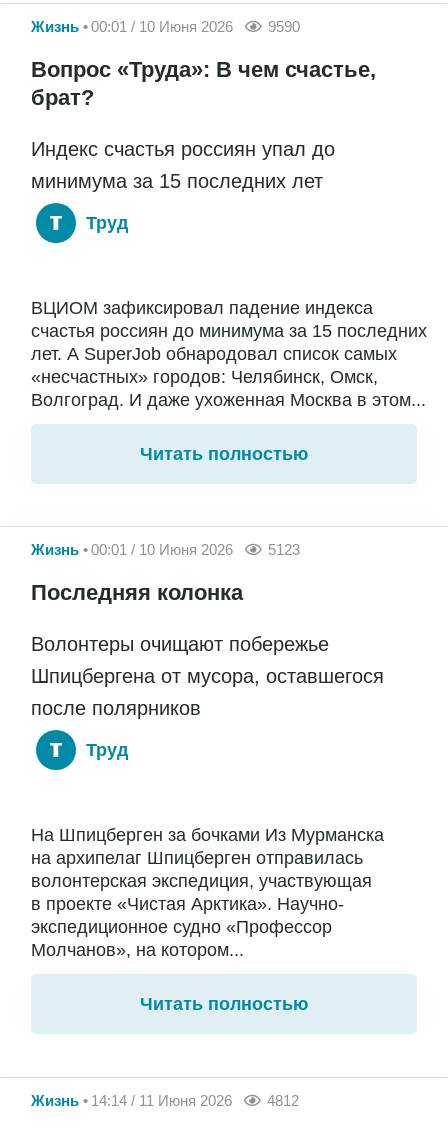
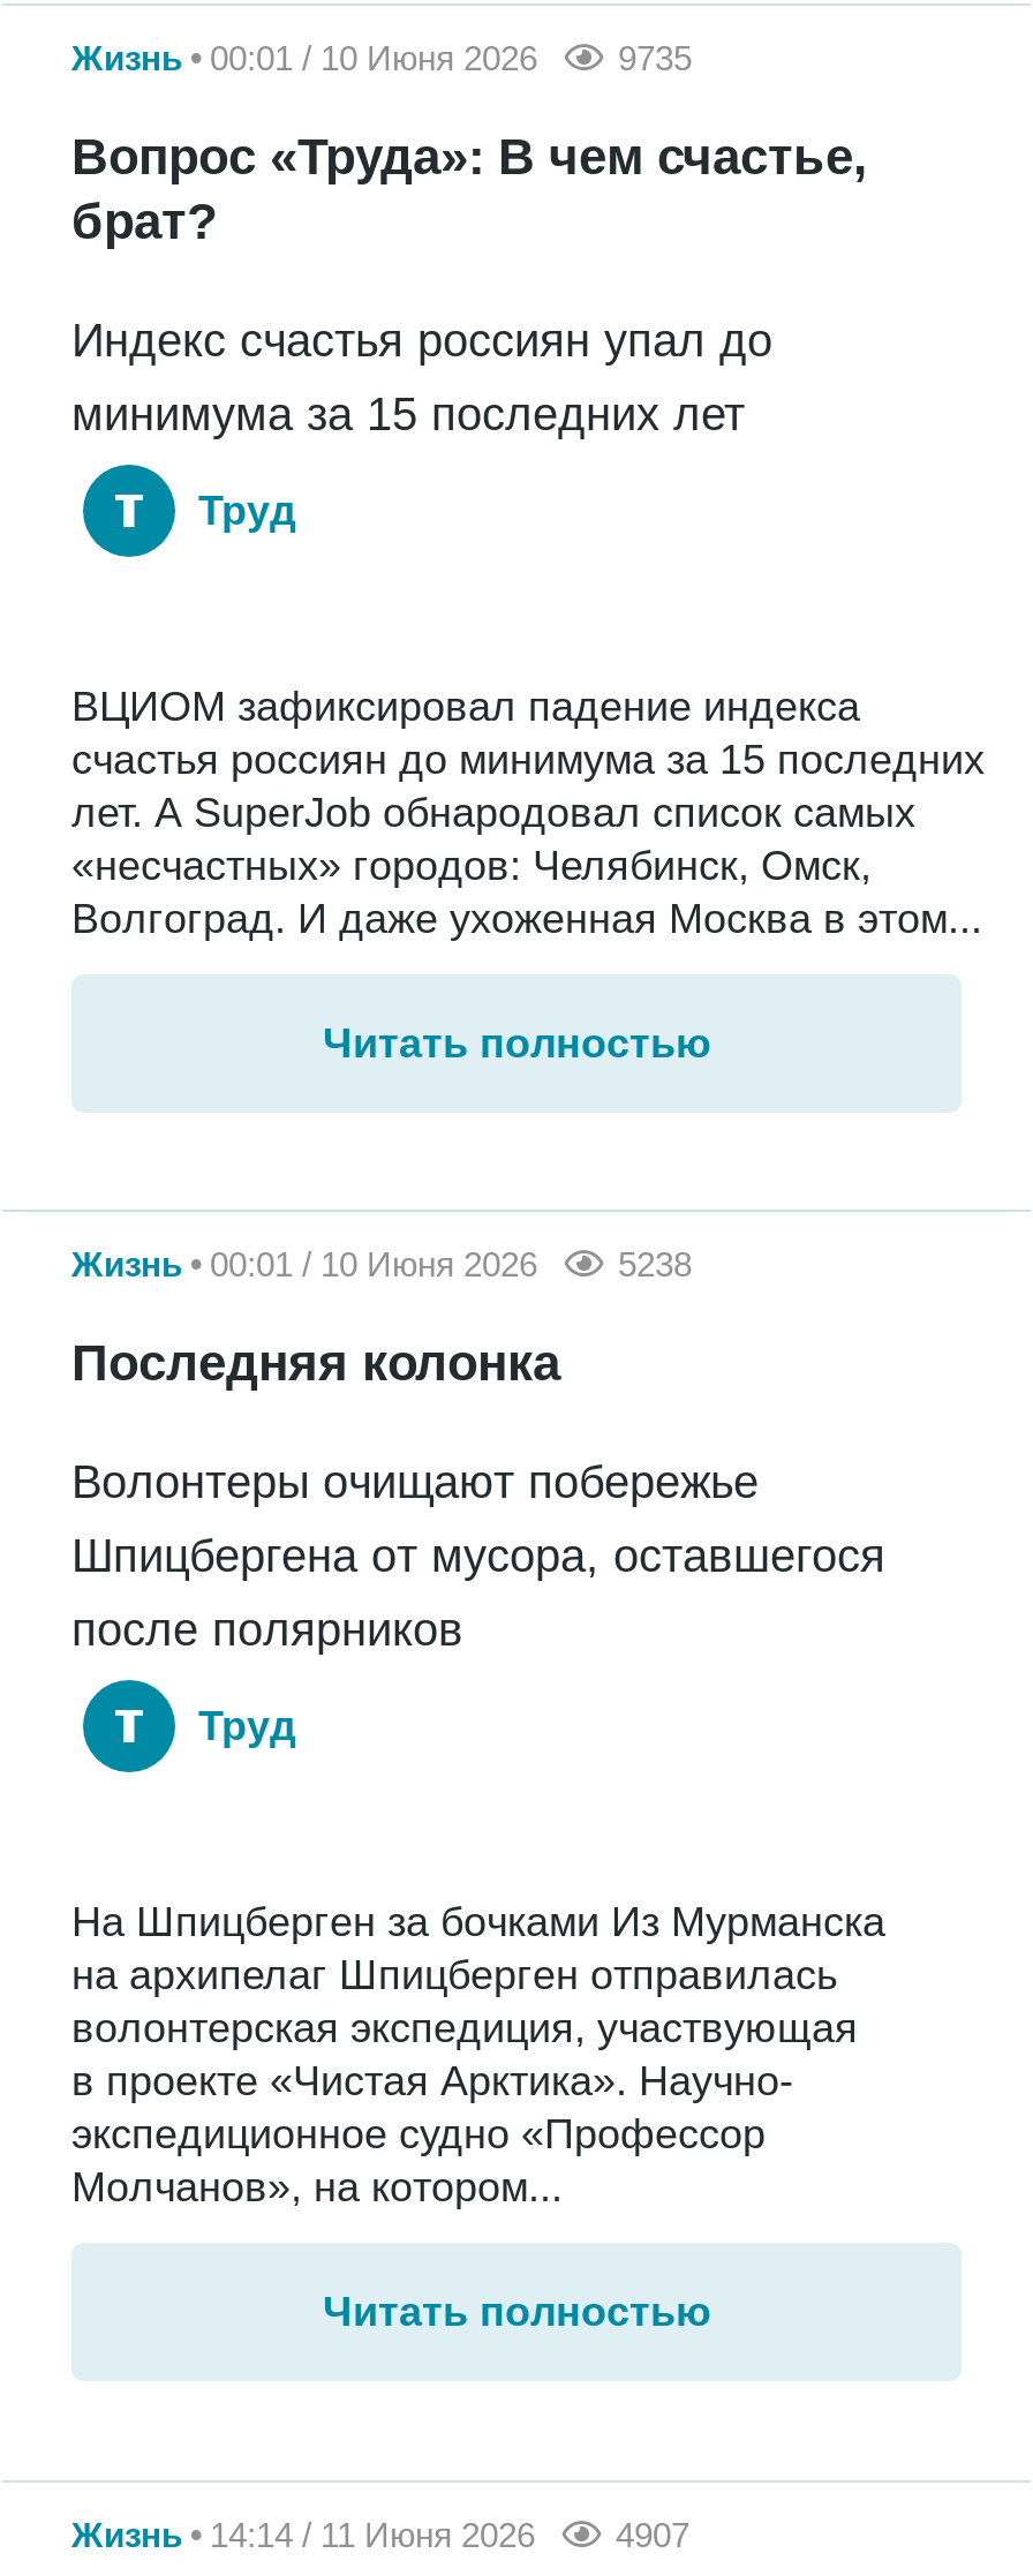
[268,18,300,35] 9590 -> [618,39,692,78] 9735
[268,541,300,558] 5123 -> [618,1245,692,1284] 5238
[267,1092,299,1109] 4812 -> [616,2514,689,2553] 4907

